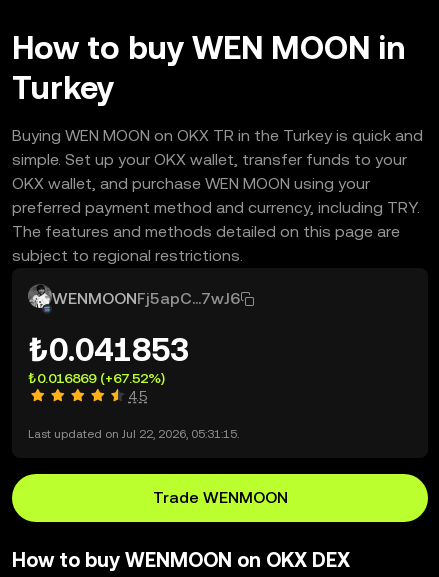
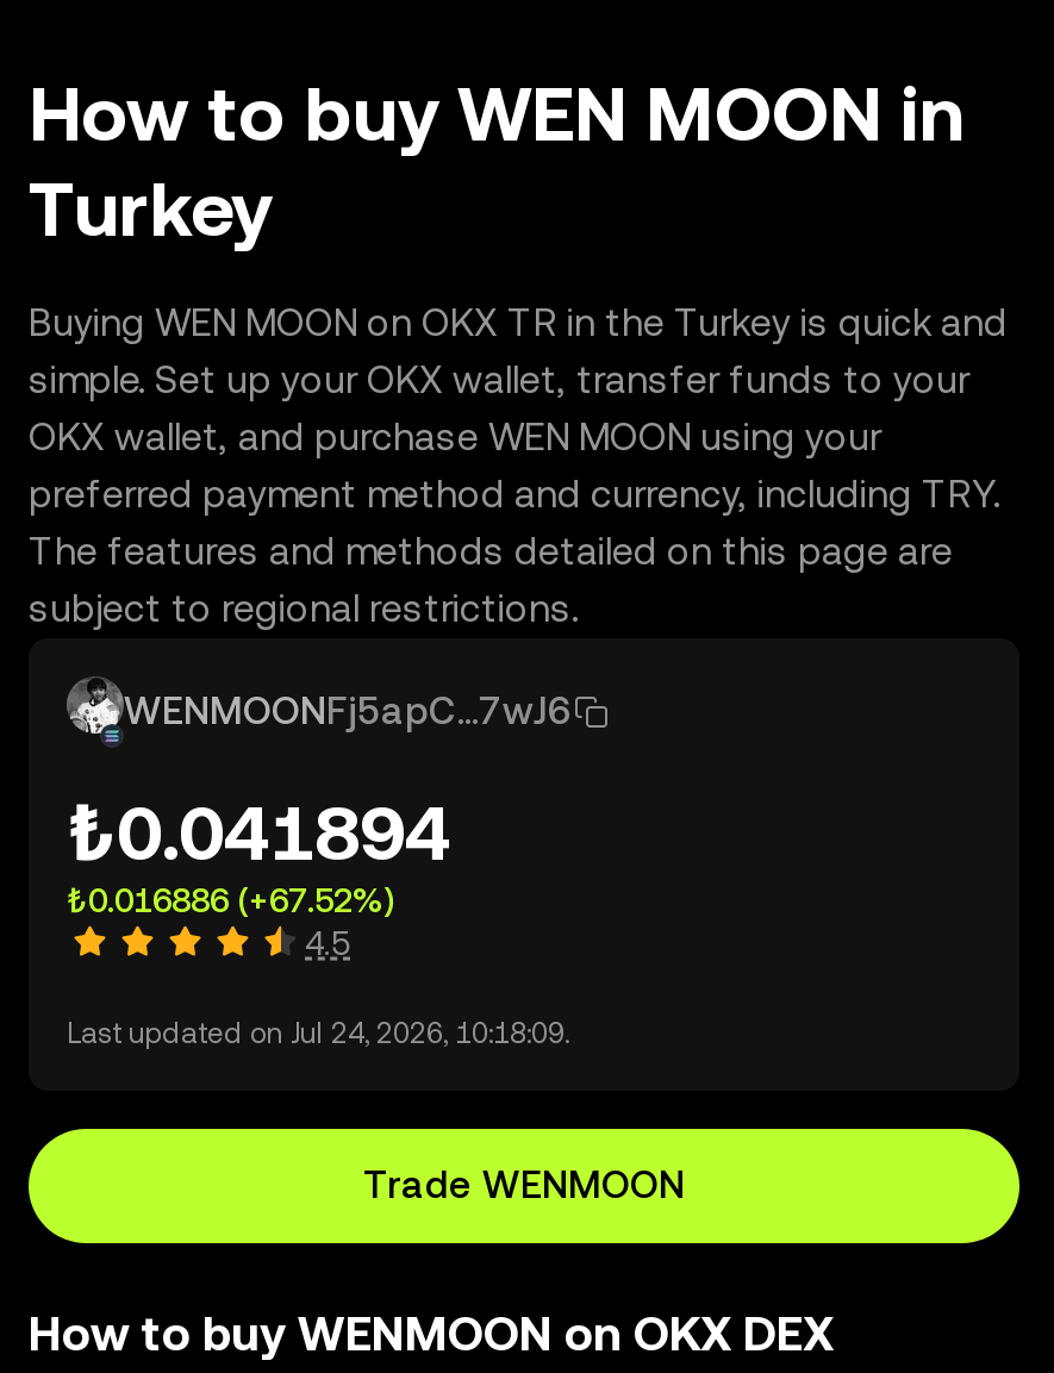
[28,331,189,368] ₺0.041853 -> [67,788,450,876] ₺0.041894
[28,370,165,386] ₺0.016869 (+67.52%) -> [67,881,393,919] ₺0.016886 (+67.52%)
[28,427,239,441] Last updated on Jul 22, 2026, 05:31:15. -> [67,1017,569,1050] Last updated on Jul 24, 2026, 10:18:09.

